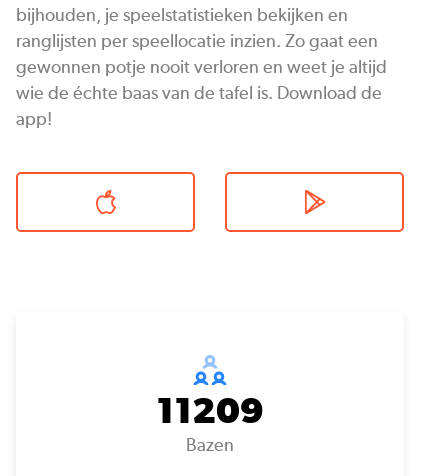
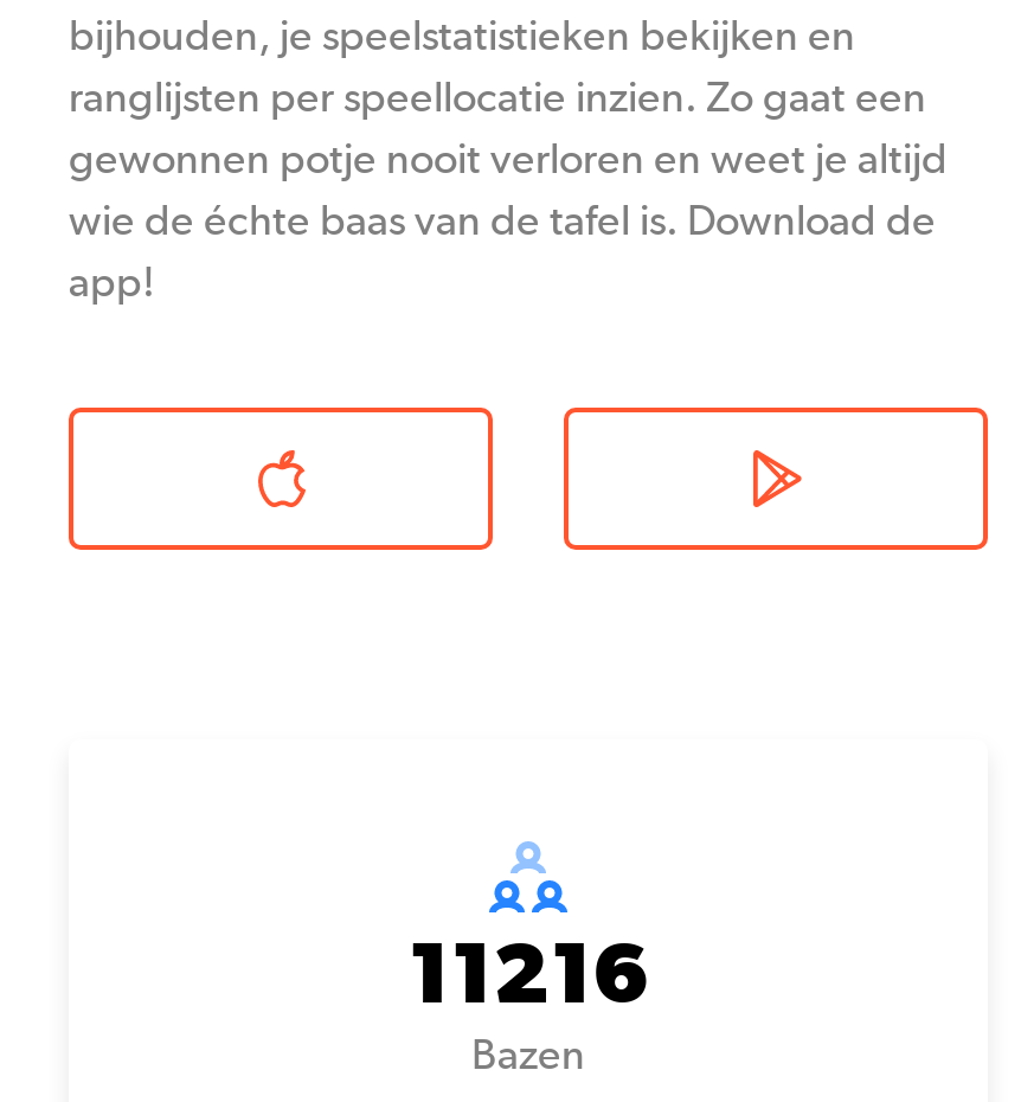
[156,389,264,431] 11209 -> [407,922,649,1021] 11216

